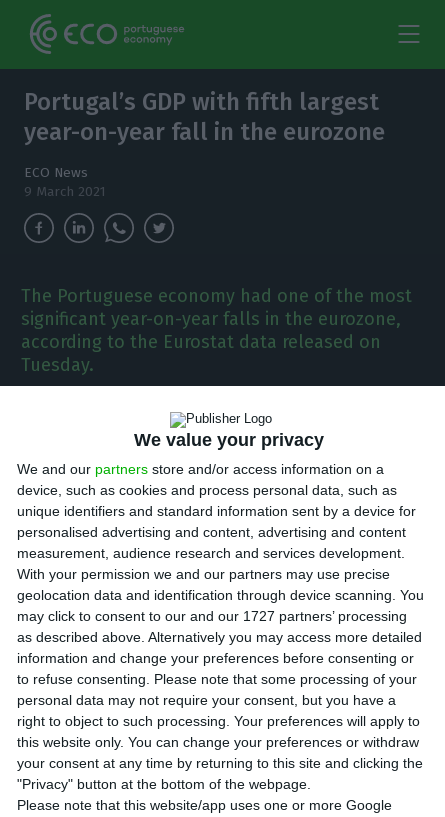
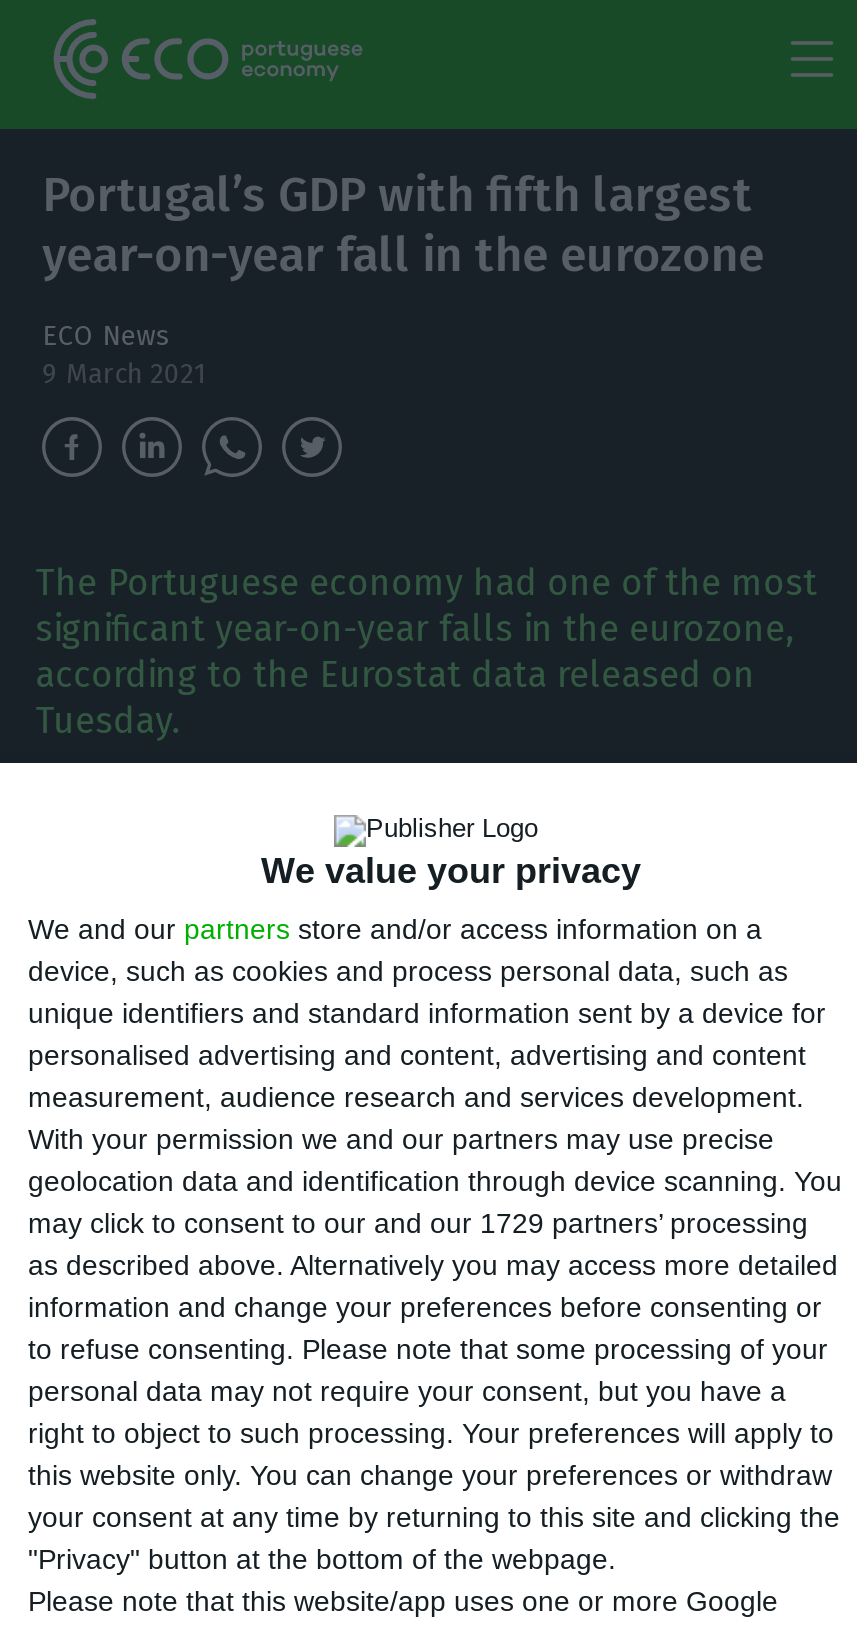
[17,608,407,624] may click to consent to our and our 1727 partners’ processing -> [28,1207,808,1239] may click to consent to our and our 1729 partners’ processing

